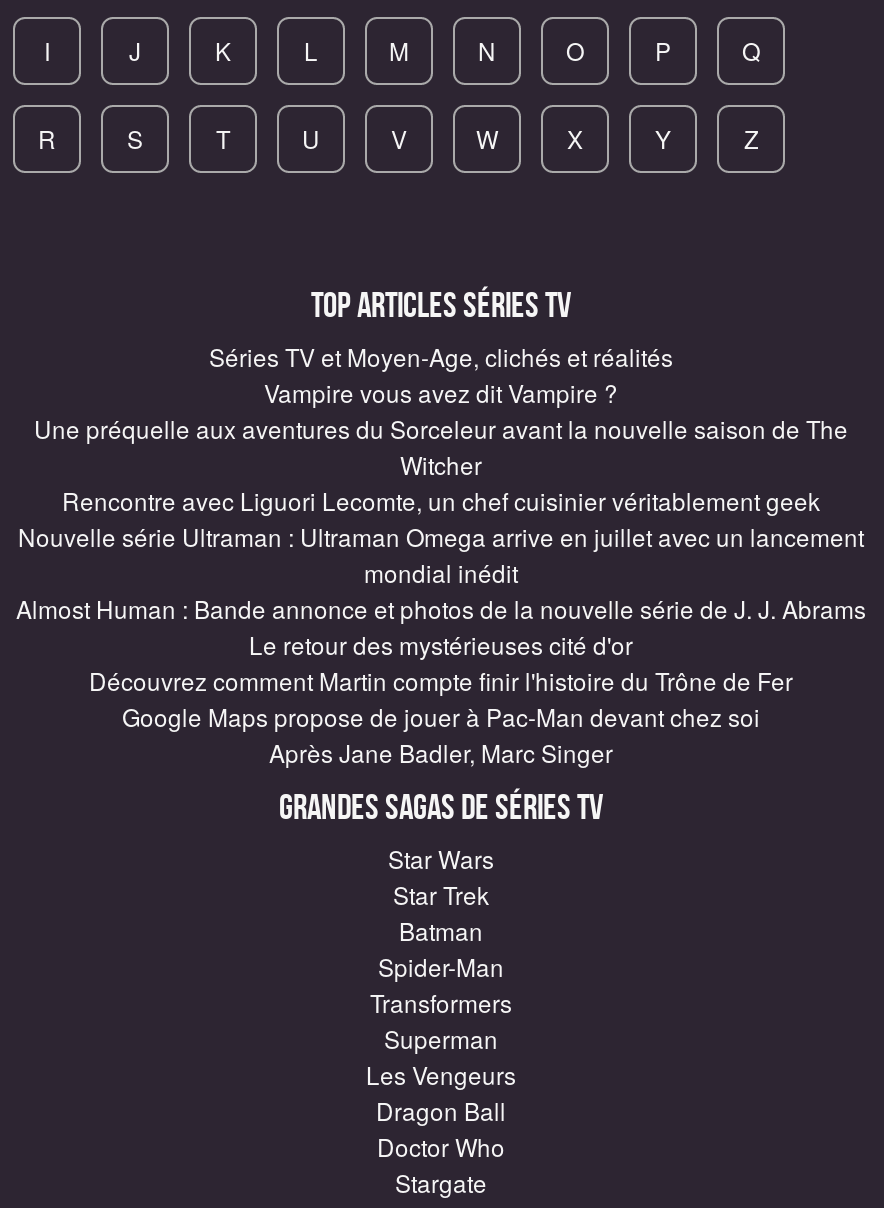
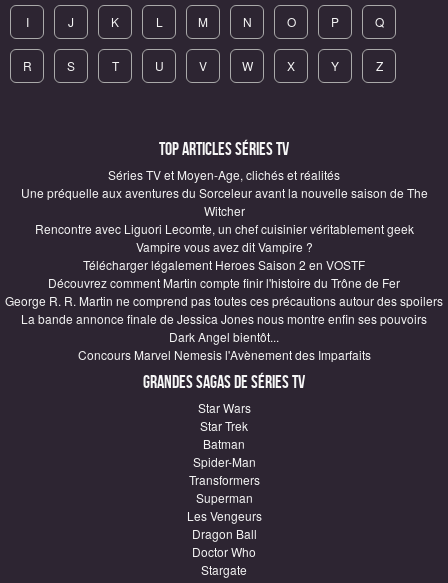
moved [264,375,618,409] -> [135,238,312,255]: Vampire vous avez dit Vampire ?
[16,519,866,661] Nouvelle série Ultraman : Ultraman Omega arrive en juillet avec un lancement | mondial inédit | Almost Human : Bande annonce et photos de la nouvelle série de J. J. Abrams | Le retour des mystérieuses cité d'or -> [83,256,365,273] Télécharger légalement Heroes Saison 2 en VOSTF
moved [89,663,793,697] -> [48,274,400,291]: Découvrez comment Martin compte finir l'histoire du Trône de Fer
[122,699,760,769] Google Maps propose de jouer à Pac-Man devant chez soi | Après Jane Badler, Marc Singer -> [5,292,443,363] George R. R. Martin ne comprend pas toutes ces précautions autour des spoilers | La bande annonce finale de Jessica Jones nous montre enfin ses pouvoirs | Dark Angel bientôt... | Concours Marvel Nemesis l'Avènement des Imparfaits

